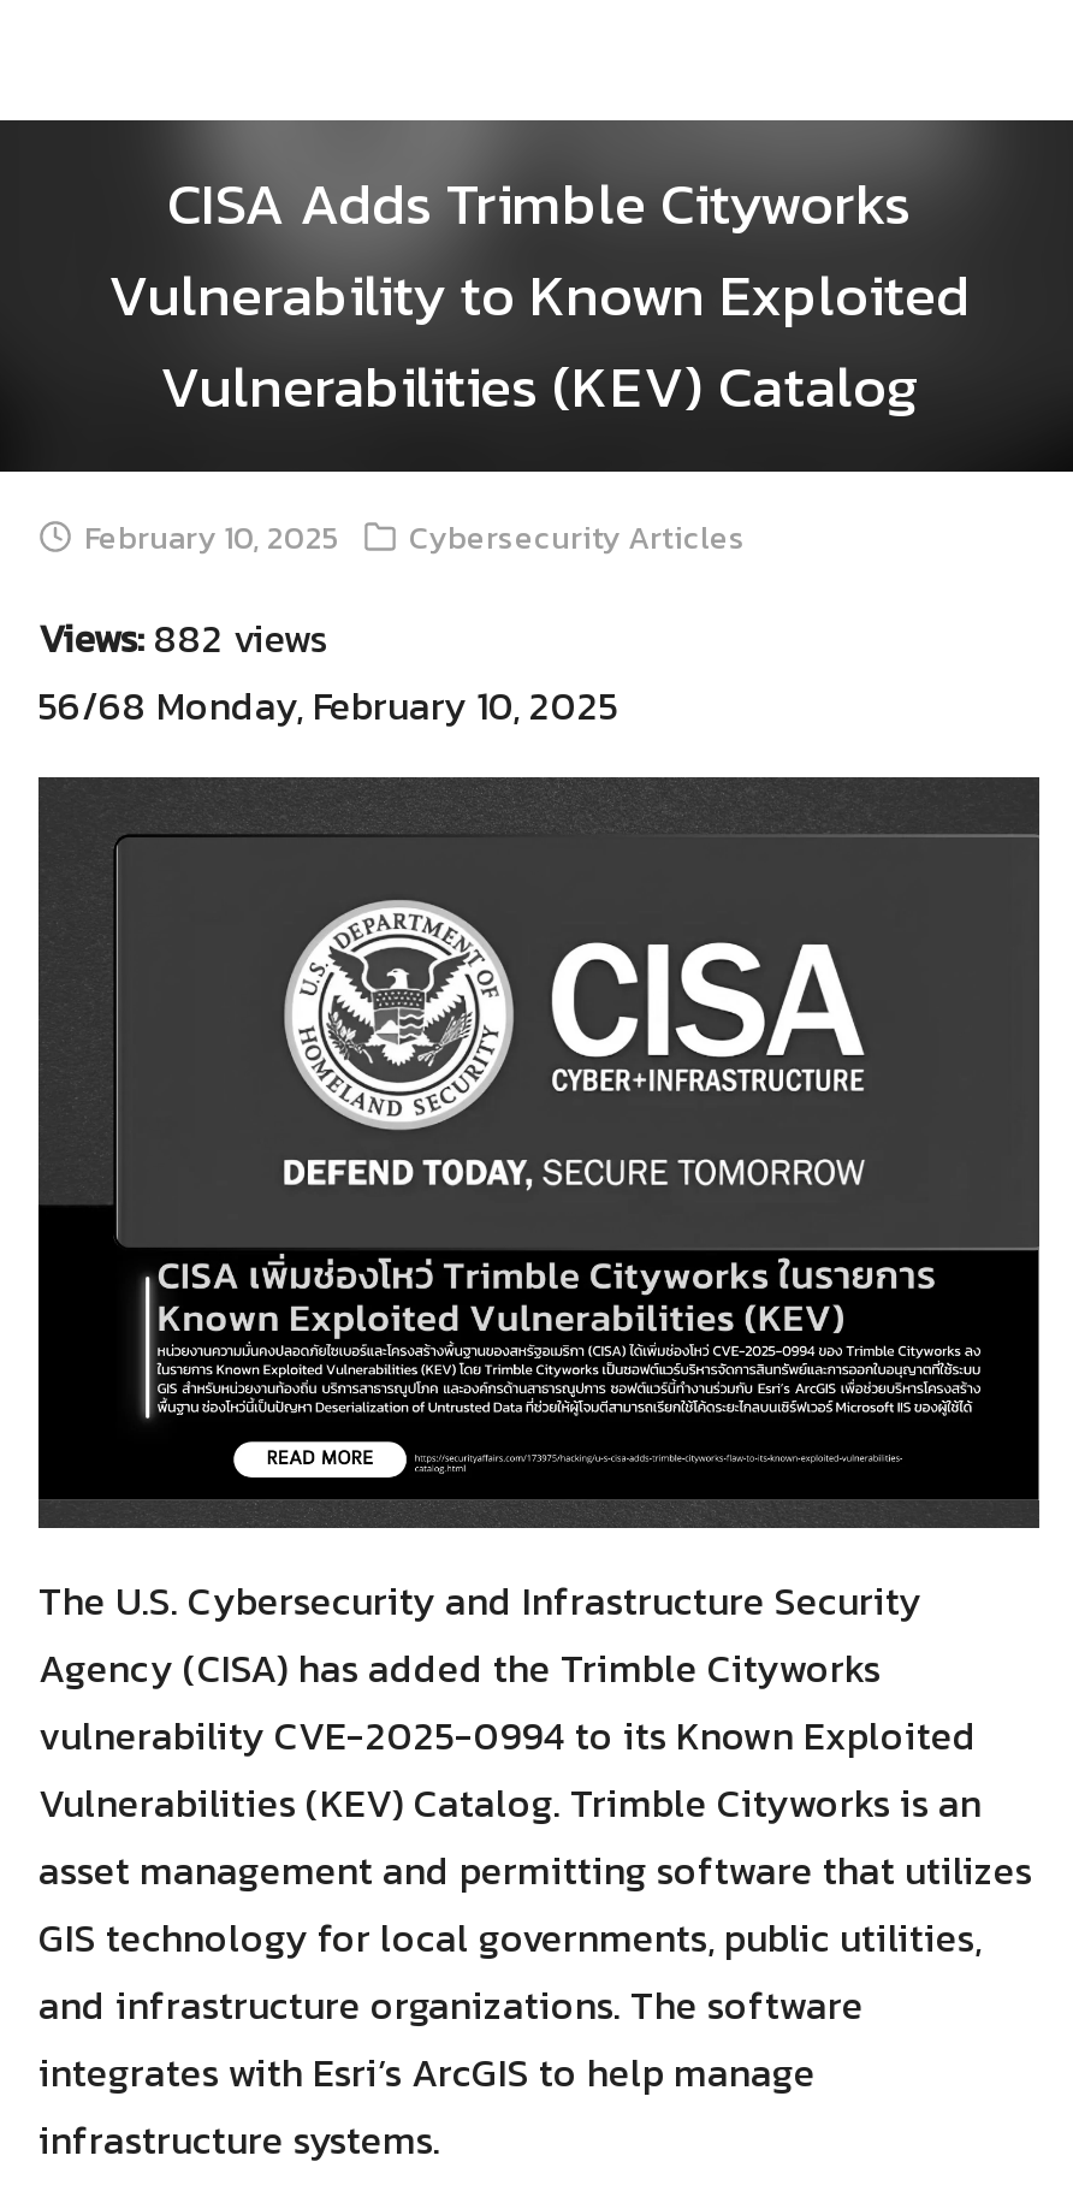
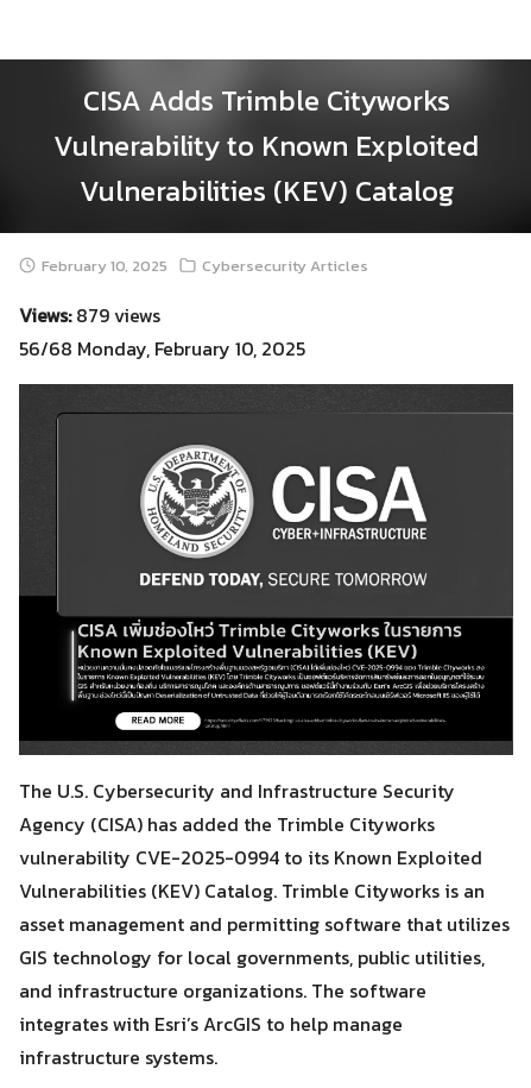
[38,609,327,667] Views: 882 views -> [19,301,160,329] Views: 879 views

